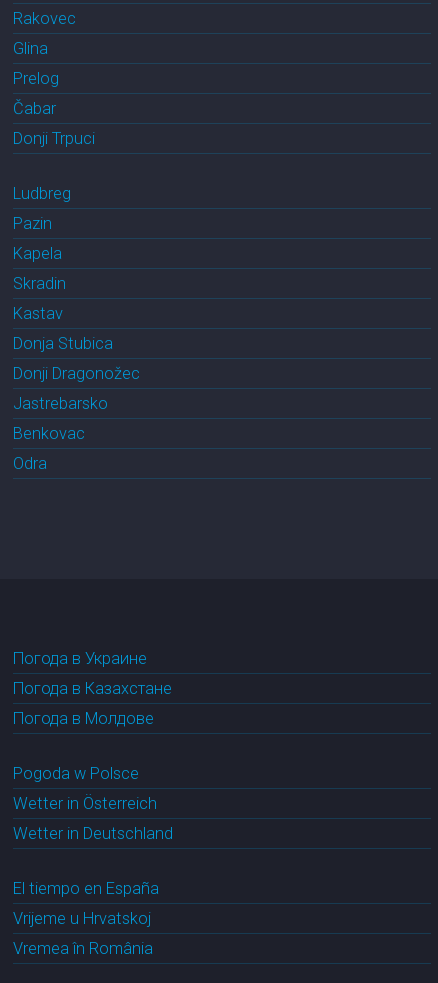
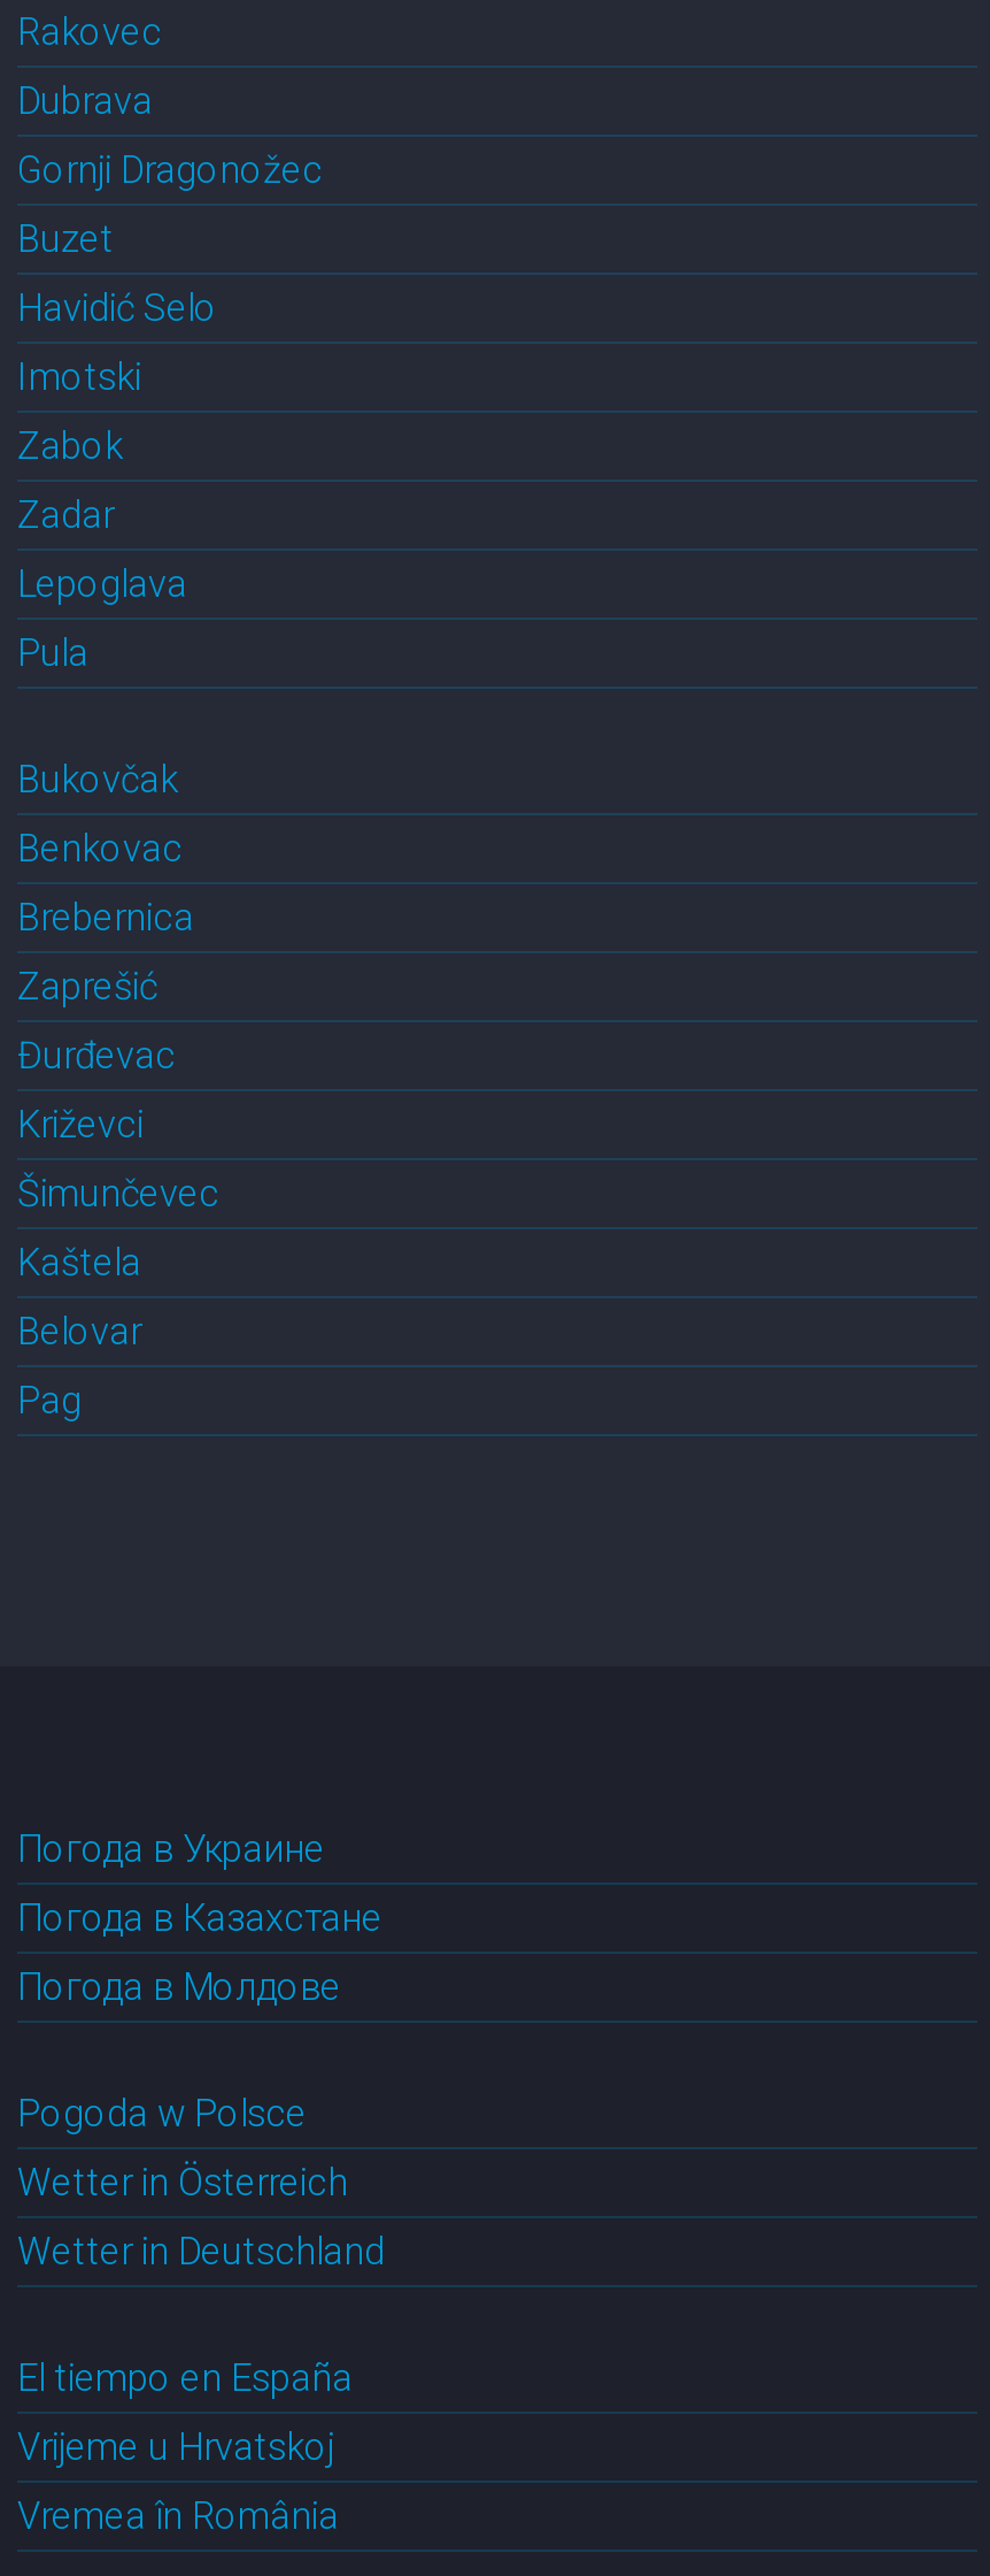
[13,39,140,413] Glina | Prelog | Čabar | Donji Trpuci | Ludbreg | Pazin | Kapela | Skradin | Kastav | Donja Stubica | Donji Dragonožec | Jastrebarsko -> [17,79,323,802] Dubrava | Gornji Dragonožec | Buzet | Havidić Selo | Imotski | Zabok | Zadar | Lepoglava | Pula | Bukovčak
moved [13,424,85,443] -> [17,827,183,871]: Benkovac
[13,454,47,473] Odra -> [17,896,219,1423] Brebernica | Zaprešić | Đurđevac | Križevci | Šimunčevec | Kaštela | Belovar | Pag

